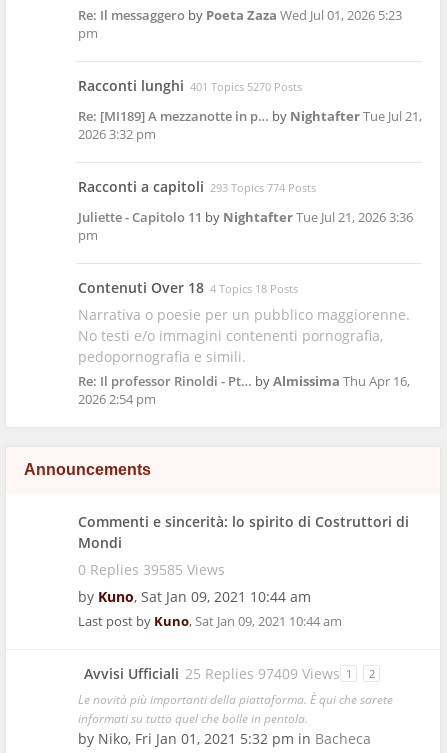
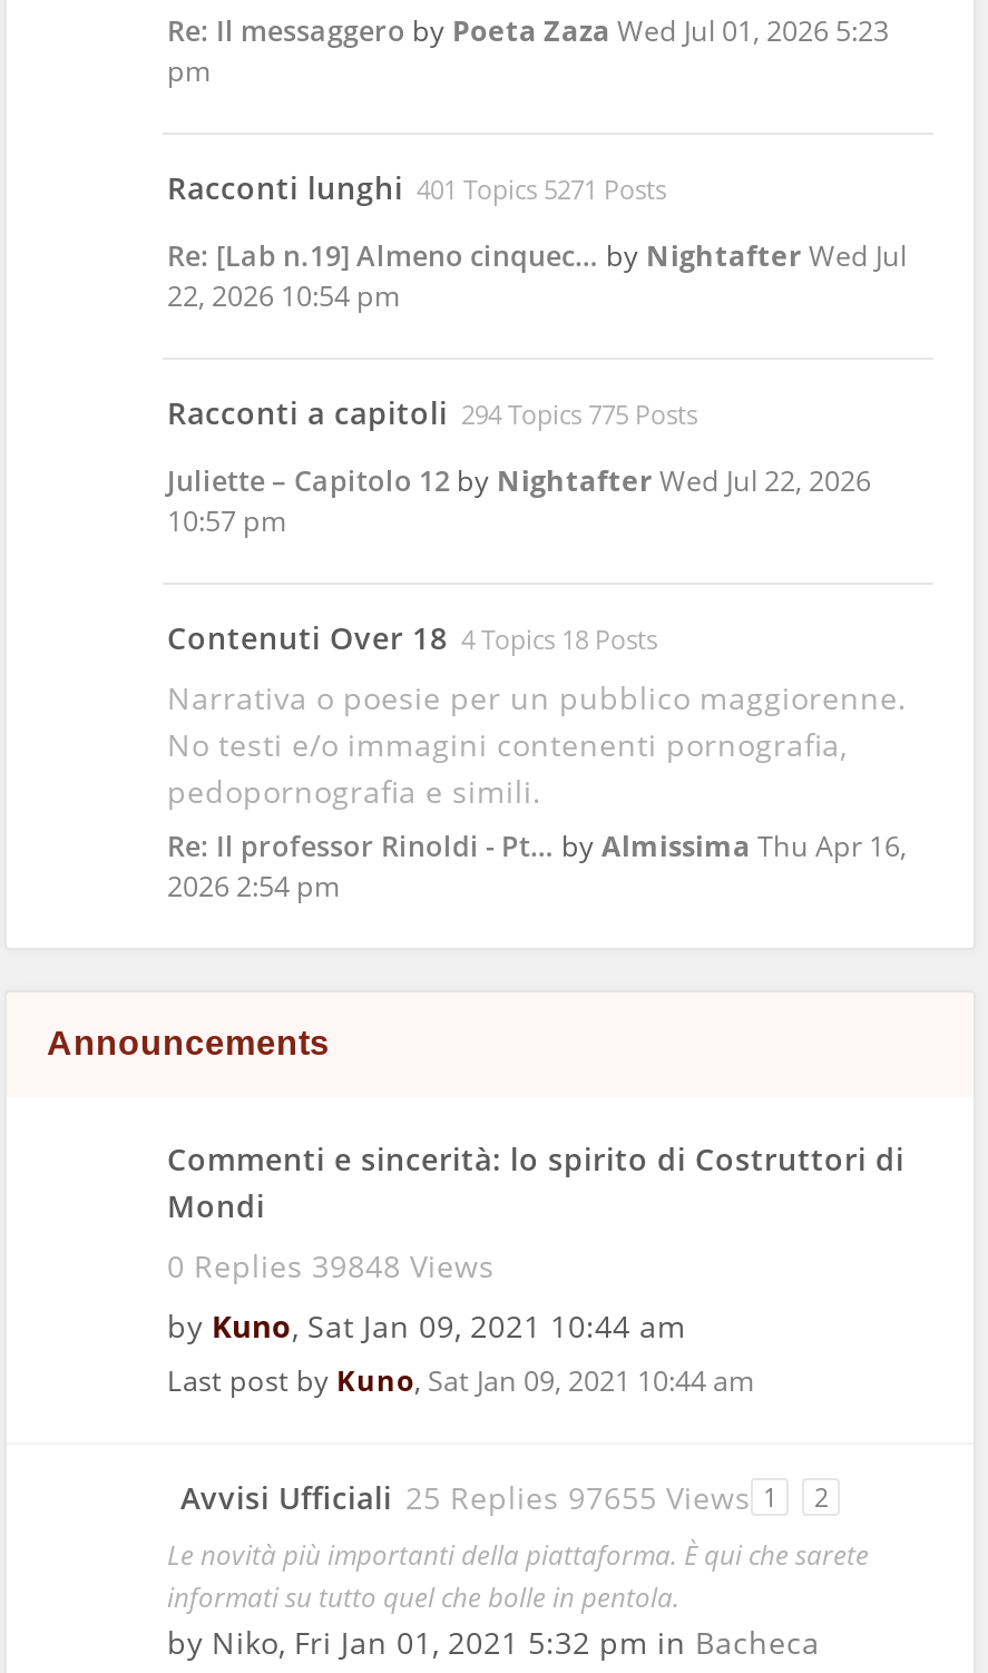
[78,76,302,95] Racconti lunghi 401 Topics 5270 Posts -> [167,166,666,208] Racconti lunghi 401 Topics 5271 Posts
[78,108,422,143] Re: [MI189] A mezzanotte in p… by Nightafter Tue Jul 21, | 2026 3:32 pm -> [167,237,907,315] Re: [Lab n.19] Almeno cinquec… by Nightafter Wed Jul | 22, 2026 10:54 pm
[78,177,316,196] Racconti a capitoli 293 Topics 774 Posts -> [167,391,697,433] Racconti a capitoli 294 Topics 775 Posts
[78,209,413,244] Juliette - Capitolo 11 by Nightafter Tue Jul 21, 2026 3:36 | pm -> [167,462,871,540] Juliette – Capitolo 12 by Nightafter Wed Jul 22, 2026 | 10:57 pm
[78,560,225,579] 0 Replies 39585 Views -> [167,1244,495,1286] 0 Replies 39848 Views
[84,664,351,683] Avvisi Ufficiali 25 Replies 97409 Views 1 -> [180,1476,776,1518] Avvisi Ufficiali 25 Replies 97655 Views 1

